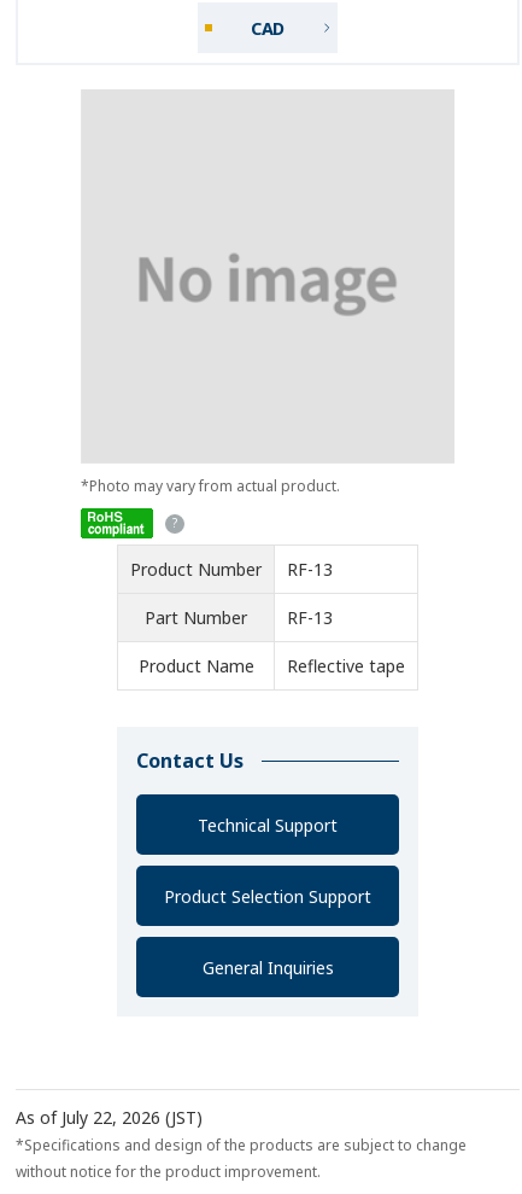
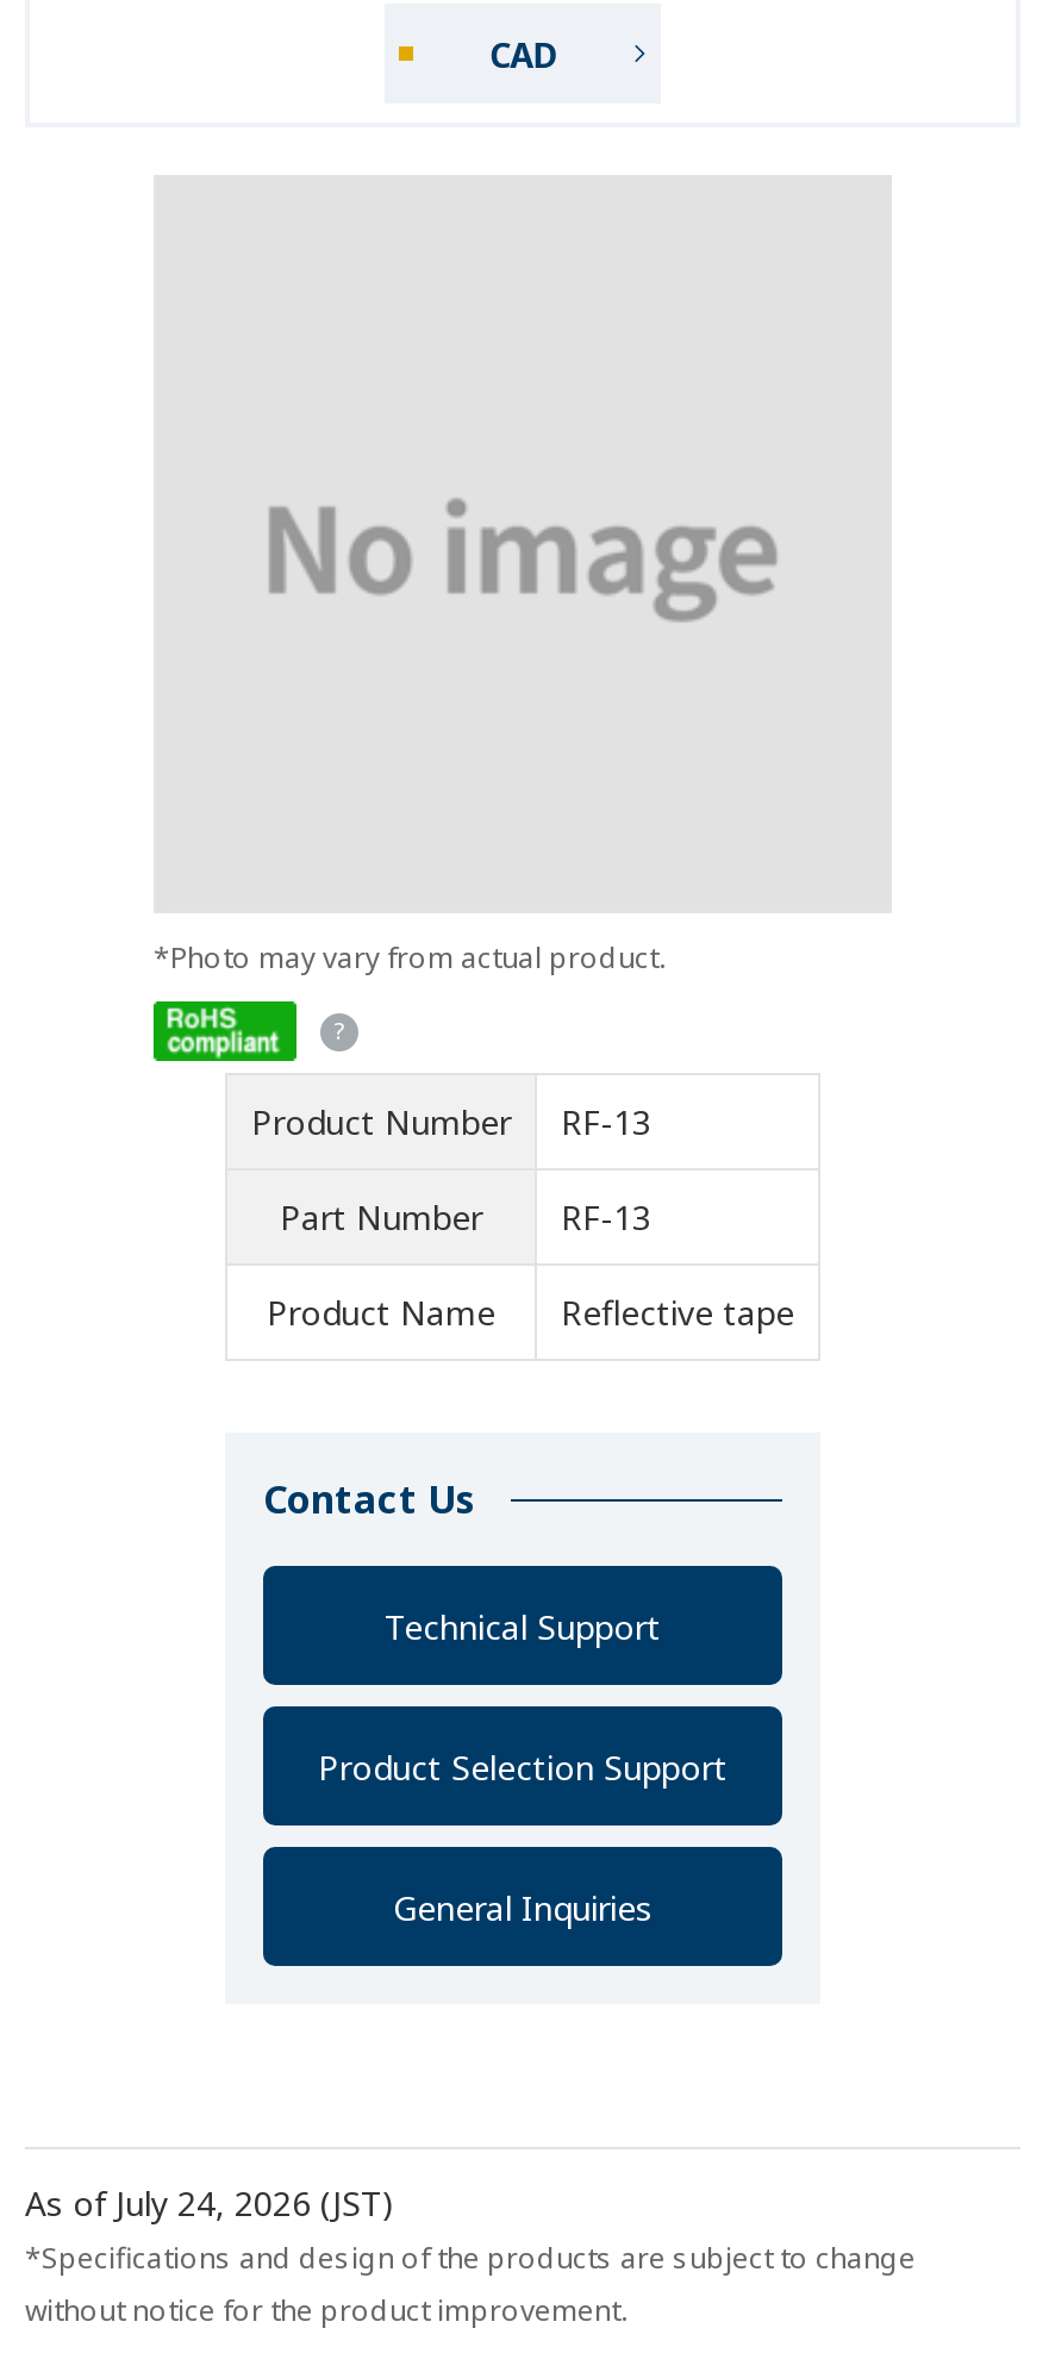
[16,1106,203,1129] As of July 22, 2026 (JST) -> [25,2181,394,2226] As of July 24, 2026 (JST)

